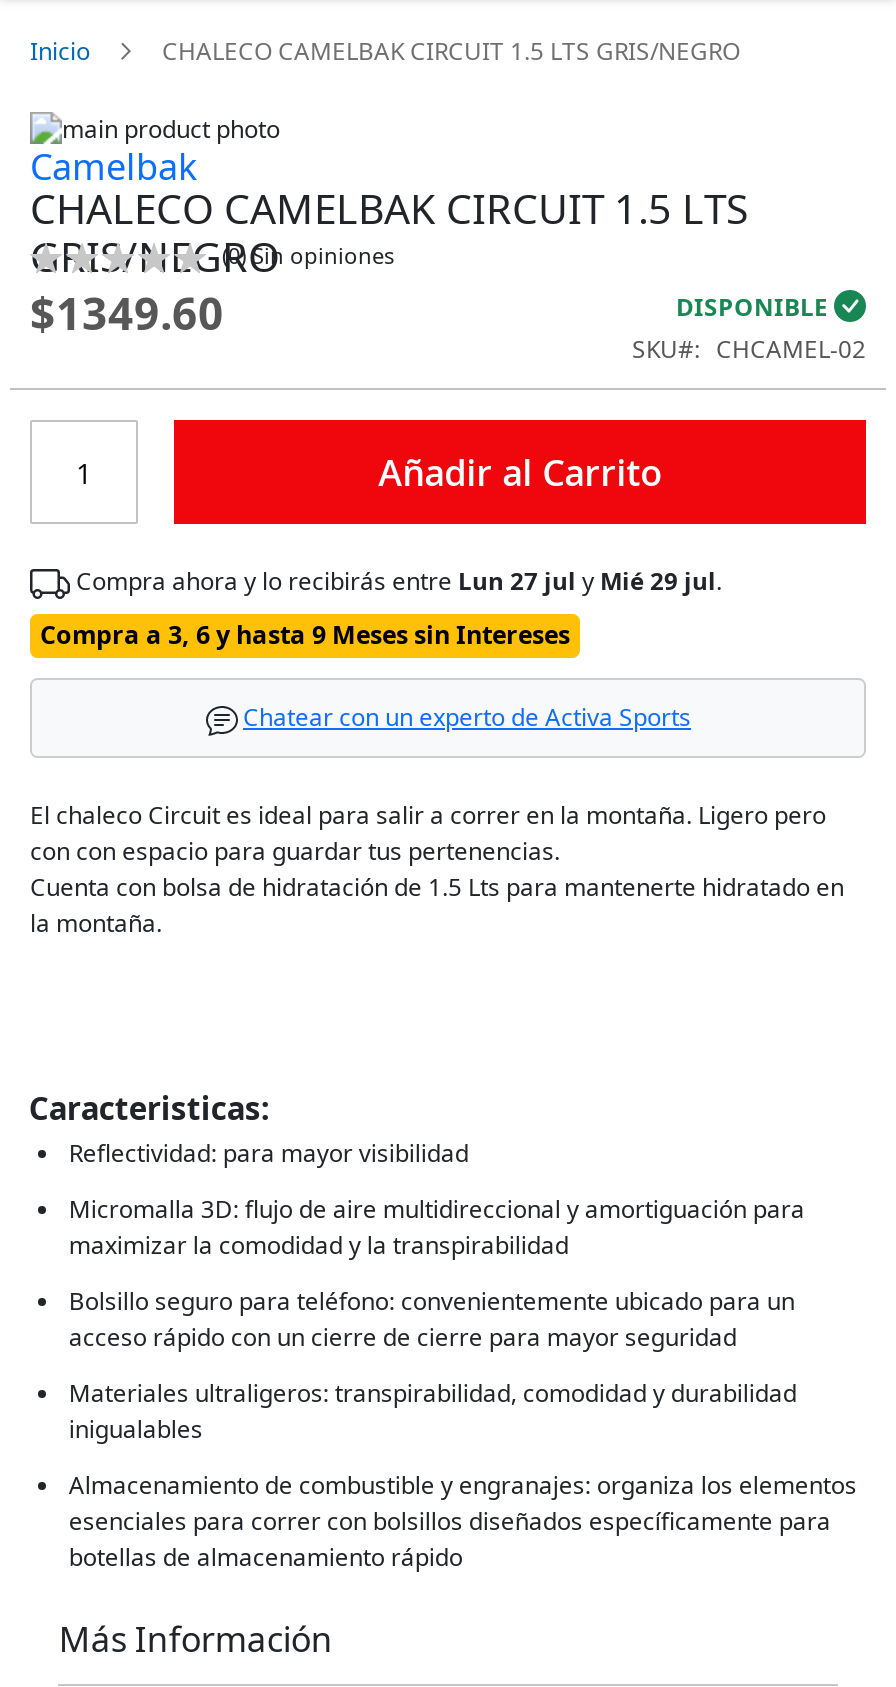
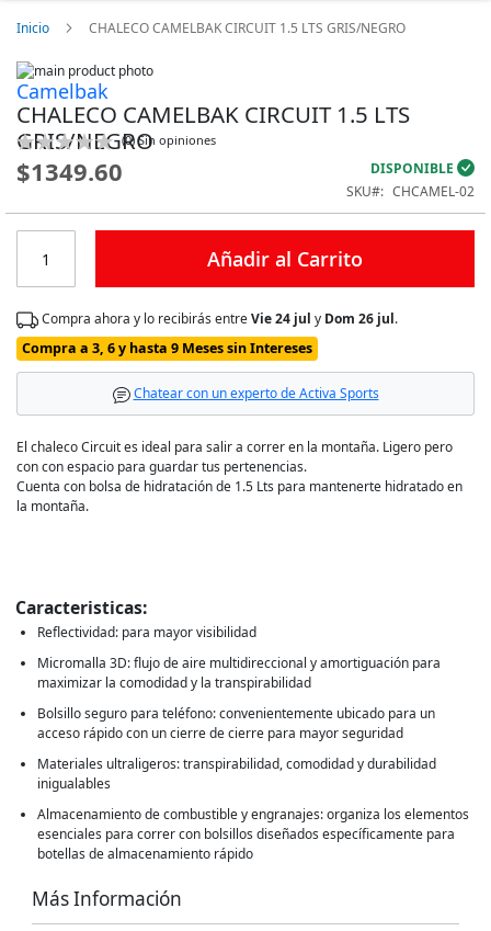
[70,564,722,598] Compra ahora y lo recibirás entre Lun 27 jul y Mié 29 jul. -> [38,309,398,328] Compra ahora y lo recibirás entre Vie 24 jul y Dom 26 jul.

